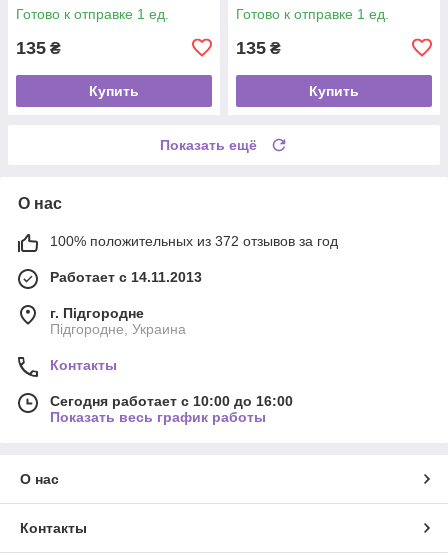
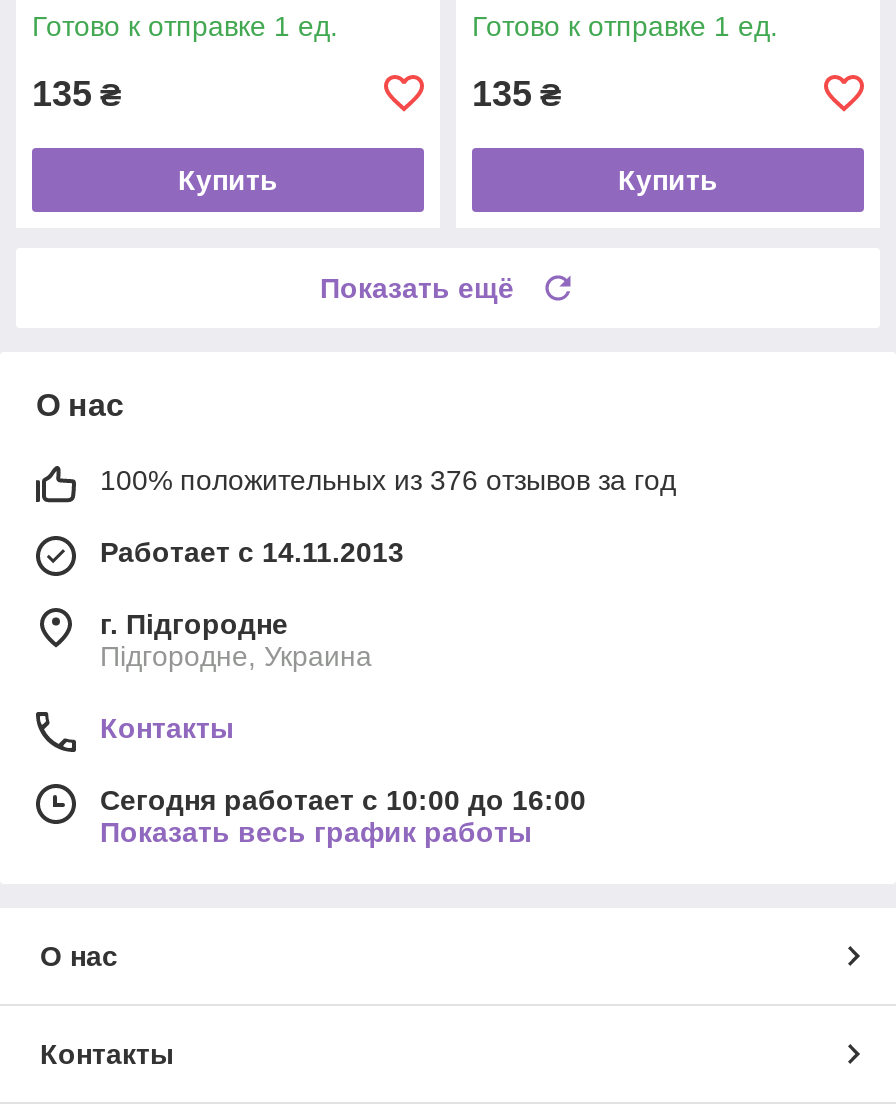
[50,233,338,249] 100% положительных из 372 отзывов за год -> [100,464,676,496] 100% положительных из 376 отзывов за год

